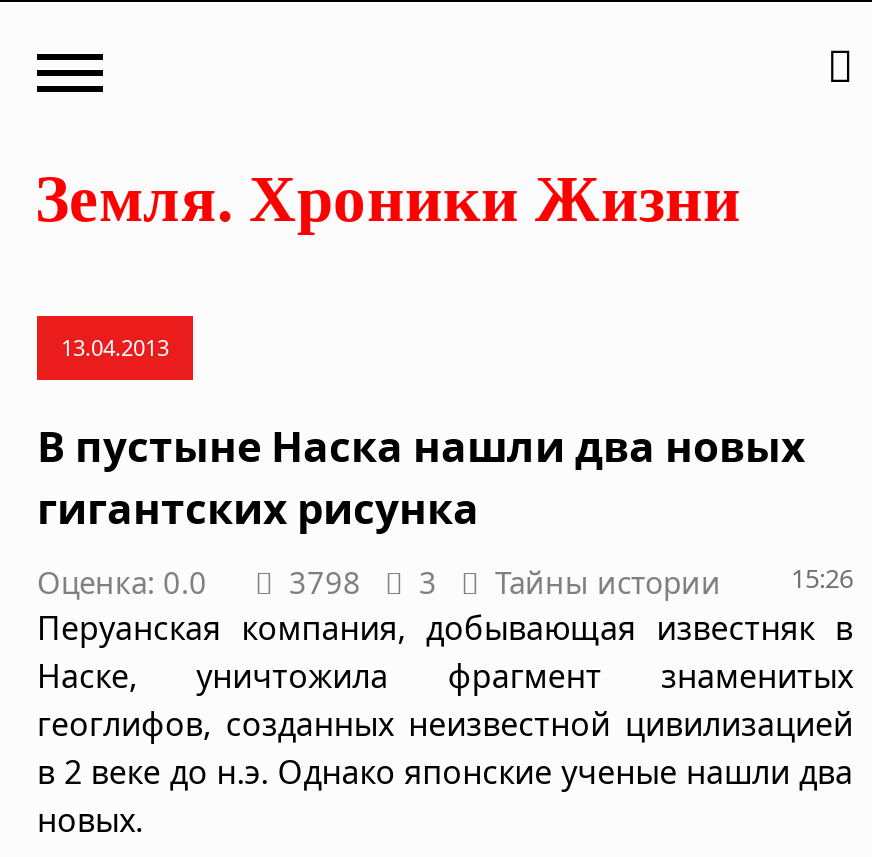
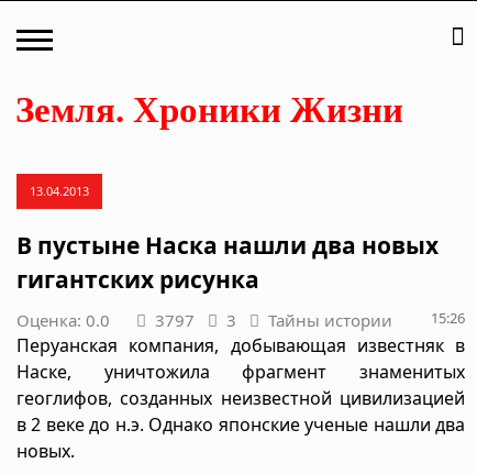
[37,560,853,602] Оценка: 0.0 3798 3 Тайны истории 15:26 -> [16,308,465,331] Оценка: 0.0 3797 3 Тайны истории 15:26

